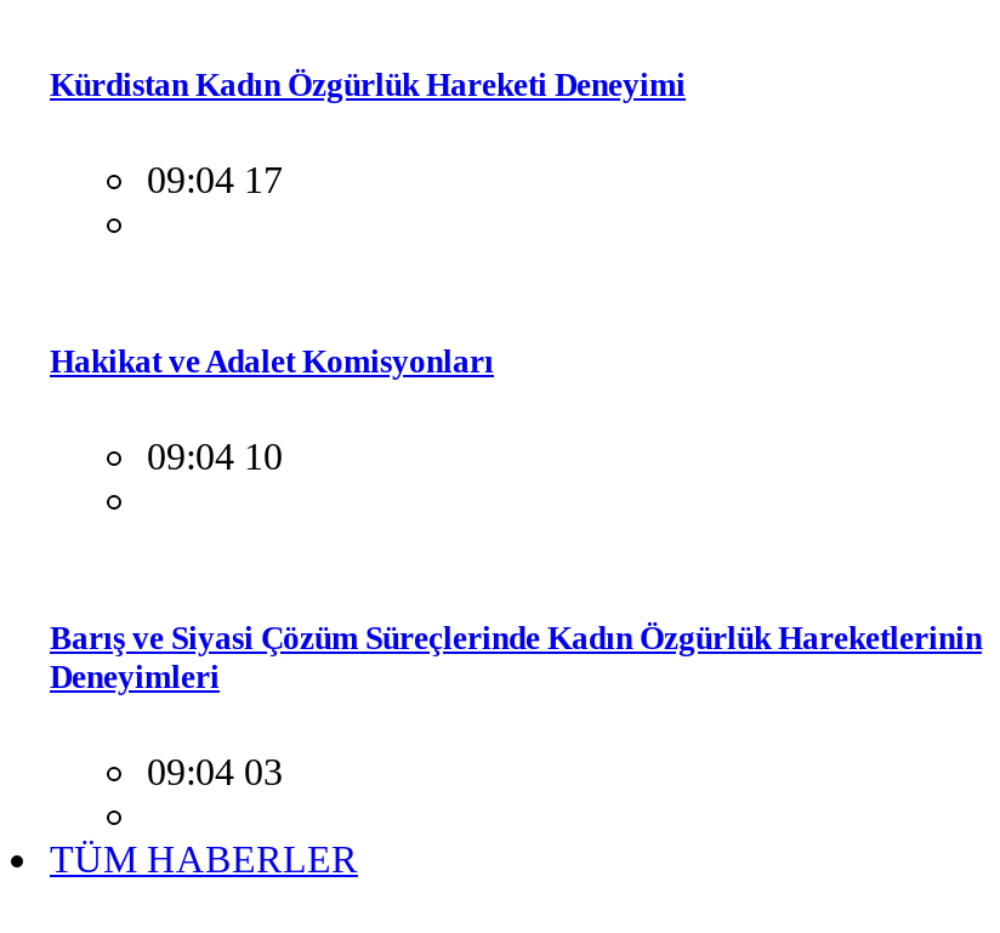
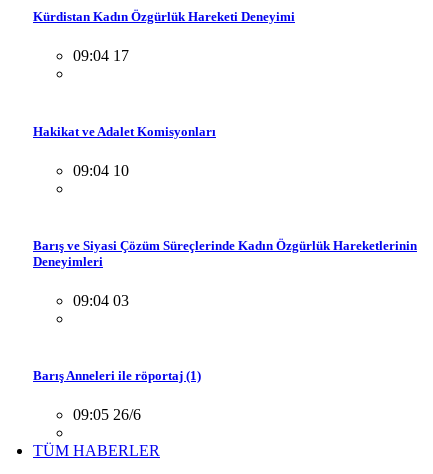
none -> [33,368,201,423] Barış Anneleri ile röportaj (1) | 09:05 26/6

